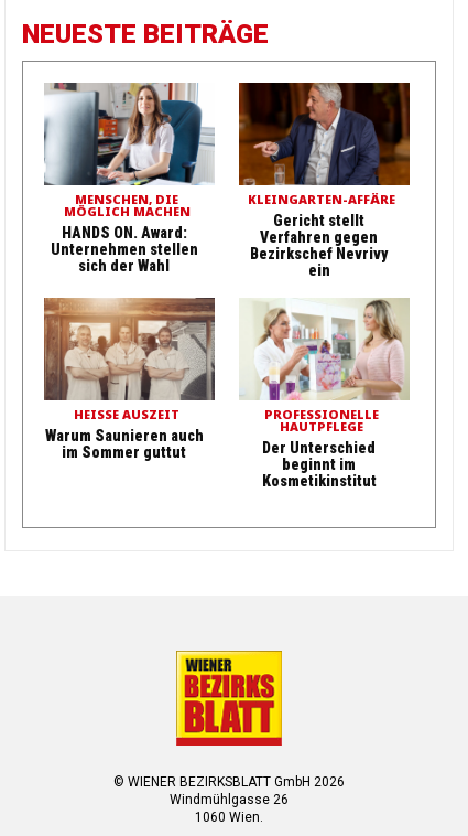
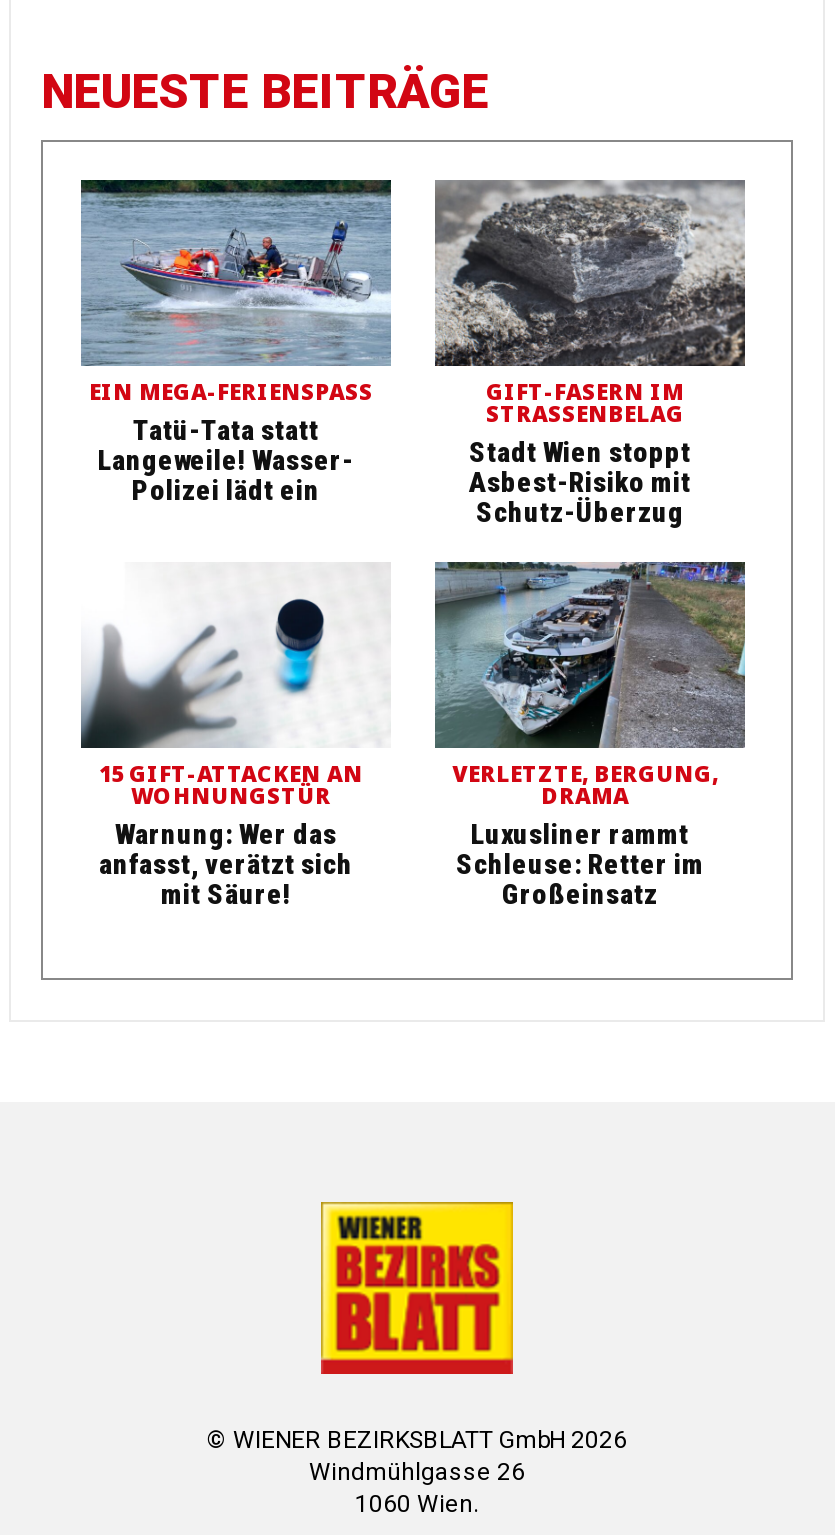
[44,82,215,275] [image] | MENSCHEN, DIE | MÖGLICH MACHEN | HANDS ON. Award: | Unternehmen stellen | sich der Wahl -> [79,178,393,507] [image] | EIN MEGA-FERIENSPASS | Tatü-Tata statt | Langeweile! Wasser- | Polizei lädt ein
[238,82,411,279] [image] | KLEINGARTEN-AFFÄRE | Gericht stellt | Verfahren gegen | Bezirkschef Nevrivy | ein -> [433,178,745,529] [image] | GIFT-FASERN IM | STRASSENBELAG | Stadt Wien stoppt | Asbest-Risiko mit | Schutz-Überzug
[43,297,216,461] [image] | HEISSE AUSZEIT | Warum Saunieren auch | im Sommer guttut -> [81,570,391,911] [image] | 15 GIFT-ATTACKEN AN | WOHNUNGSTÜR | Warnung: Wer das | anfasst, verätzt sich | mit Säure!
[239,298,410,490] [image] | PROFESSIONELLE | HAUTPFLEGE | Der Unterschied | beginnt im | Kosmetikinstitut -> [433,560,745,911] [image] | VERLETZTE, BERGUNG, | DRAMA | Luxusliner rammt | Schleuse: Retter im | Großeinsatz

